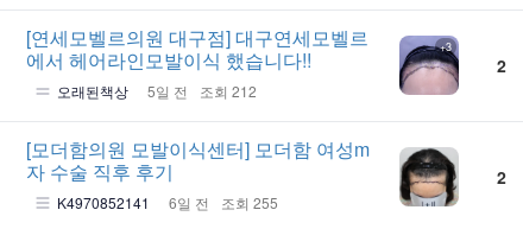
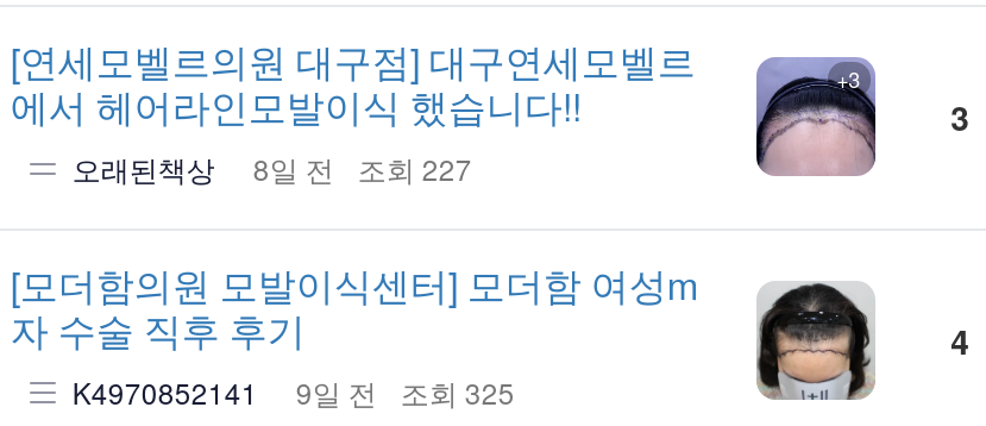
[496,54,506,77] 2 -> [951,93,970,141] 3
[58,80,257,101] 오래된책상 5일 전 조회 212 -> [72,147,472,188] 오래된책상 8일 전 조회 227
[496,165,506,189] 2 -> [951,317,970,365] 4
[58,192,279,212] K4970852141 6일 전 조회 255 -> [72,371,515,411] K4970852141 9일 전 조회 325

